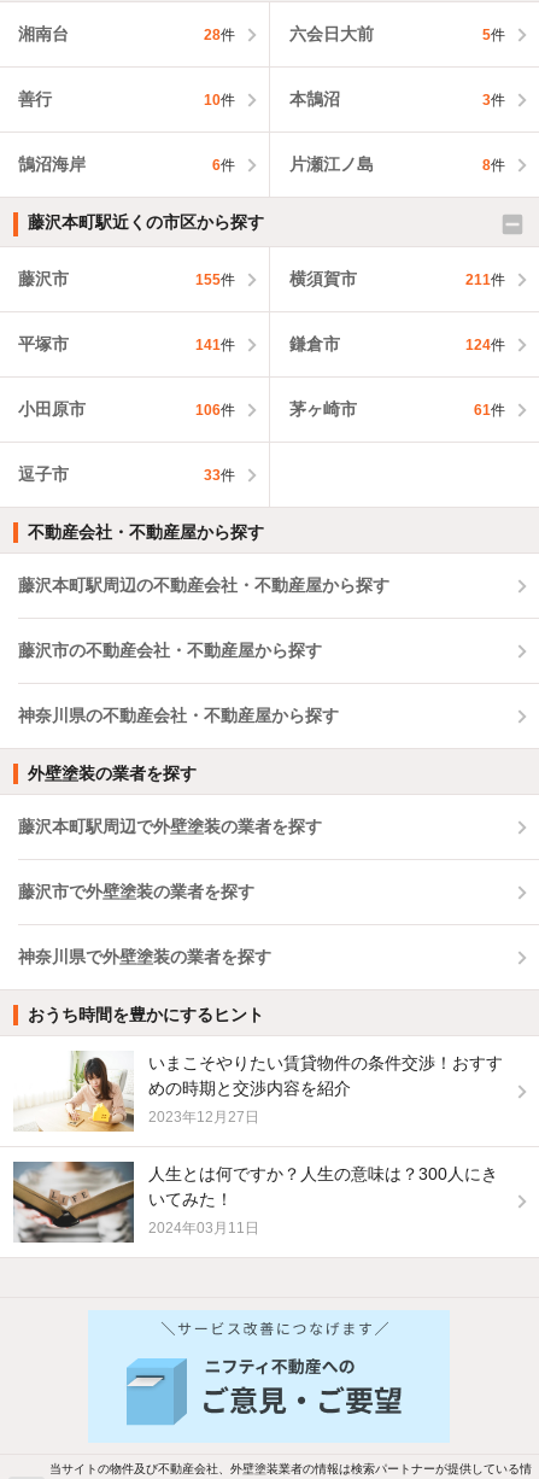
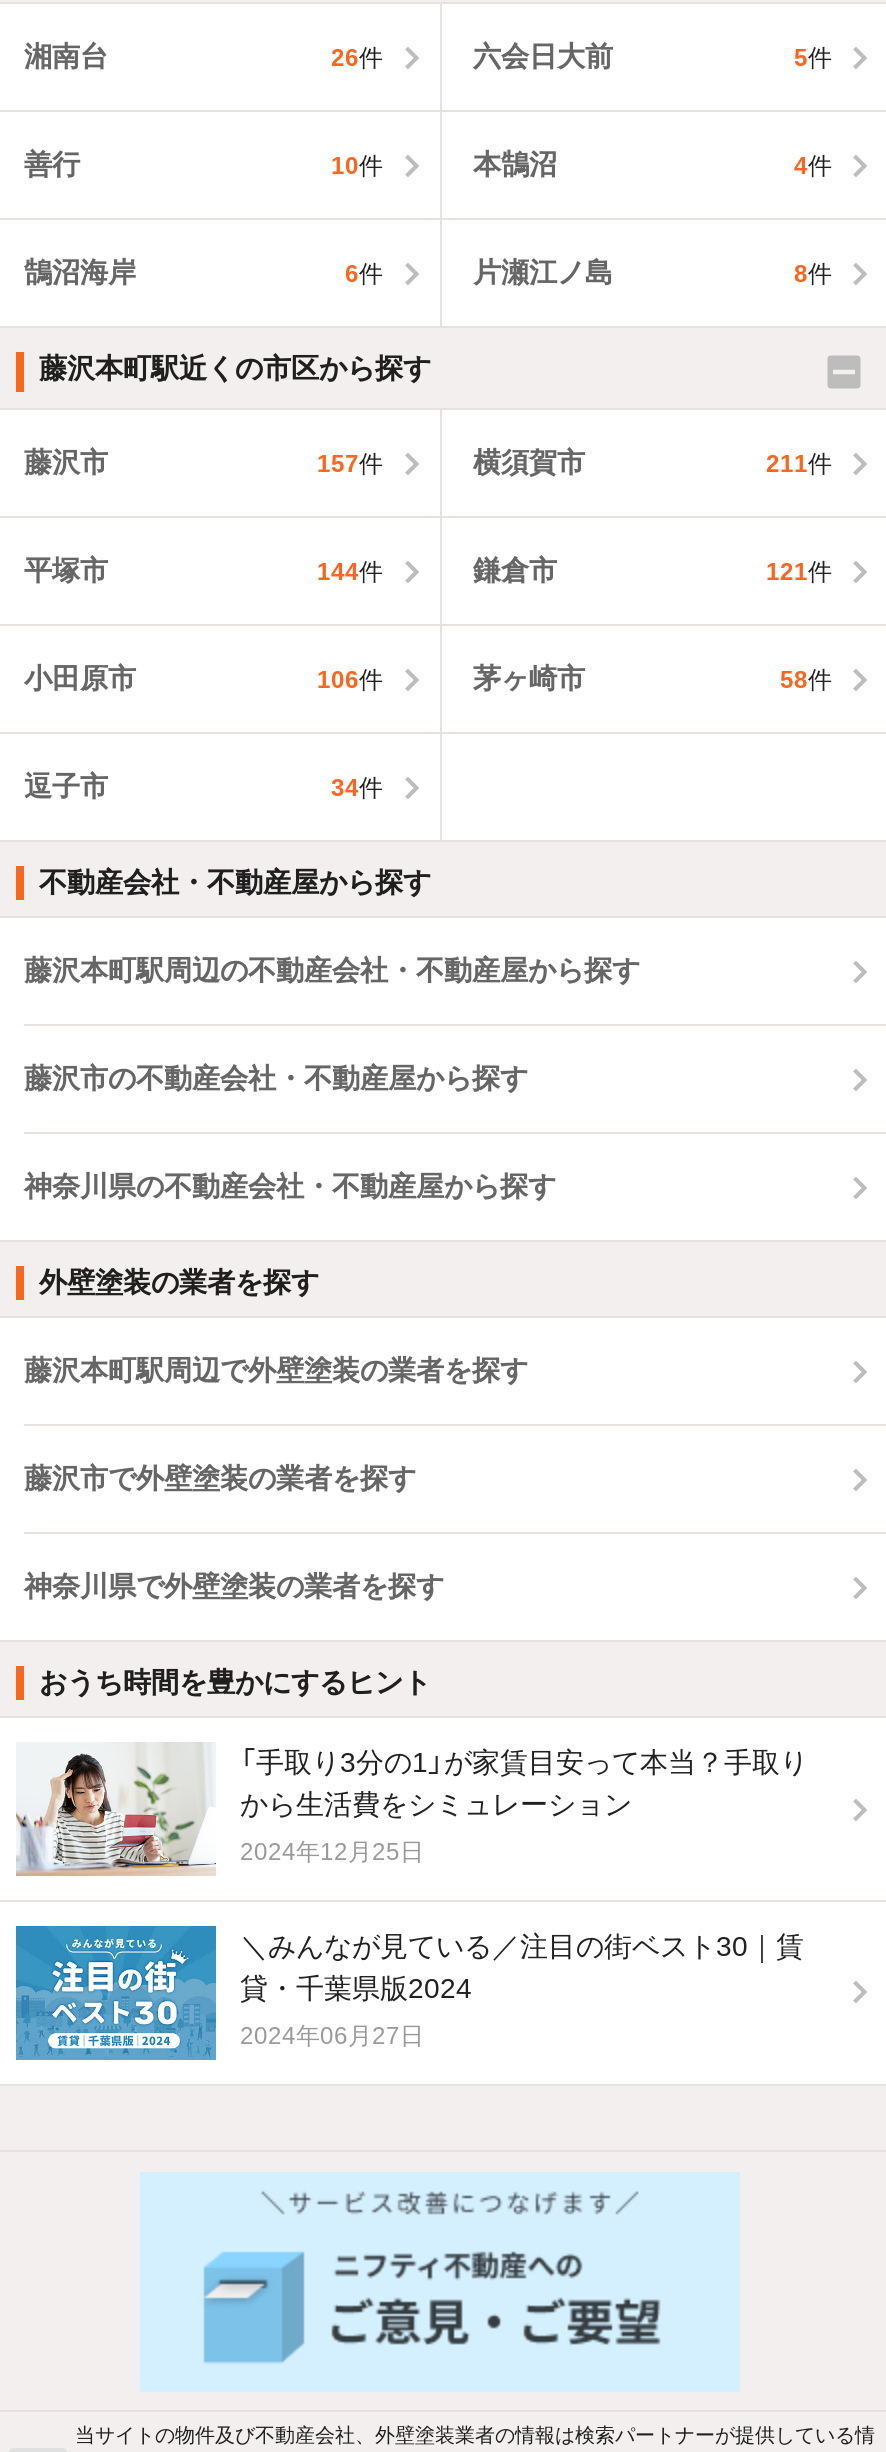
[203,26,235,43] 28件 -> [331,44,383,72] 26件
[482,91,505,108] 3件 -> [794,152,832,180] 4件
[195,271,235,288] 155件 -> [317,450,383,478] 157件
[195,336,235,353] 141件 -> [317,558,383,586] 144件
[465,336,505,353] 124件 -> [766,558,832,586] 121件
[474,401,505,418] 61件 -> [780,666,832,694] 58件
[203,467,235,484] 33件 -> [331,774,383,802] 34件
[13,1050,503,1132] [image] | いまこそやりたい賃貸物件の条件交渉！おすす | めの時期と交渉内容を紹介 -> [14,1742,808,1876] [image] | 「手取り3分の1」が家賃目安って本当？手取り | から生活費をシミュレーション
[148,1109,259,1126] 2023年12月27日 -> [240,1839,424,1867] 2024年12月25日
[12,1161,498,1244] [image] | 人生とは何ですか？人生の意味は？300人にき | いてみた！ -> [14,1924,804,2062] [image] | ＼みんなが見ている／注目の街ベスト30｜賃 | 貸・千葉県版2024
[148,1220,259,1236] 2024年03月11日 -> [240,2022,424,2050] 2024年06月27日

